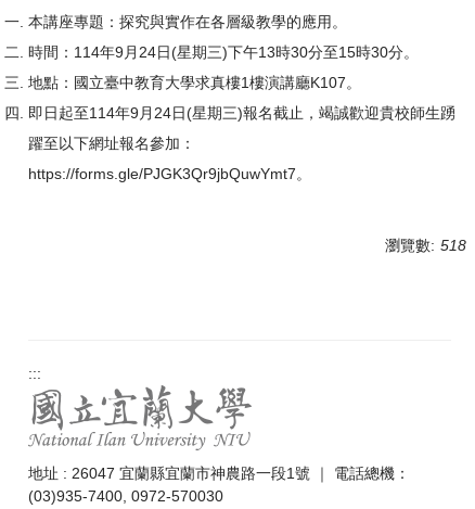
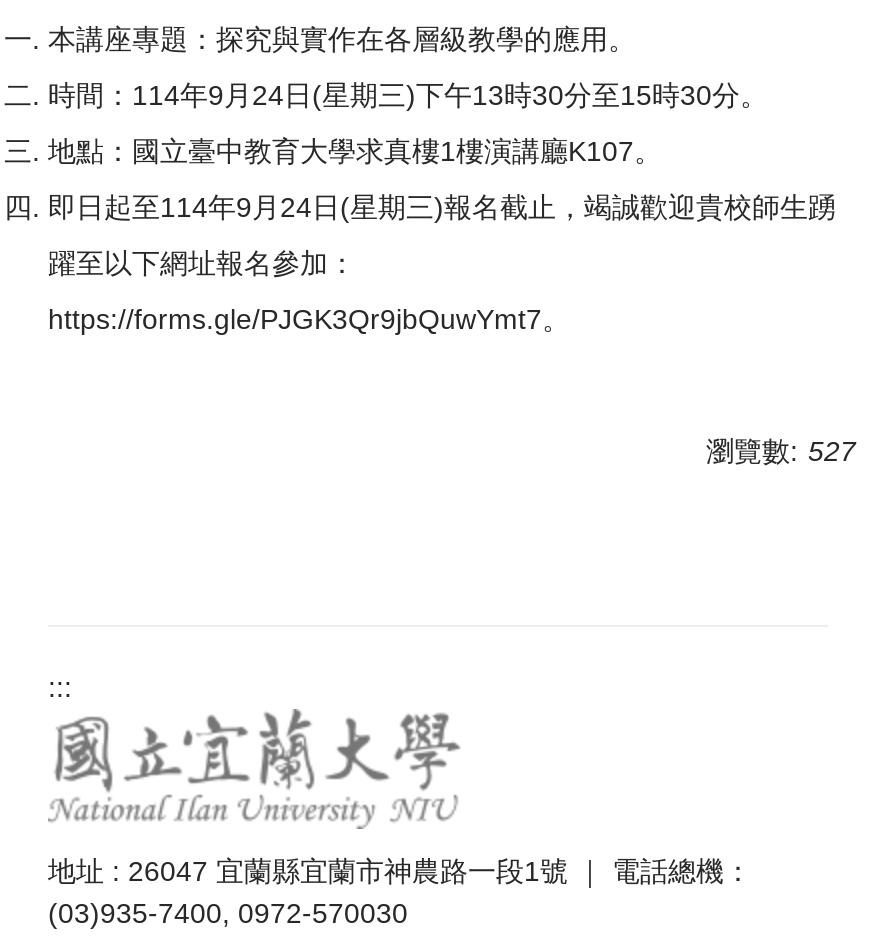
[385,237,466,254] 瀏覽數: 518 -> [706,435,856,467] 瀏覽數: 527

